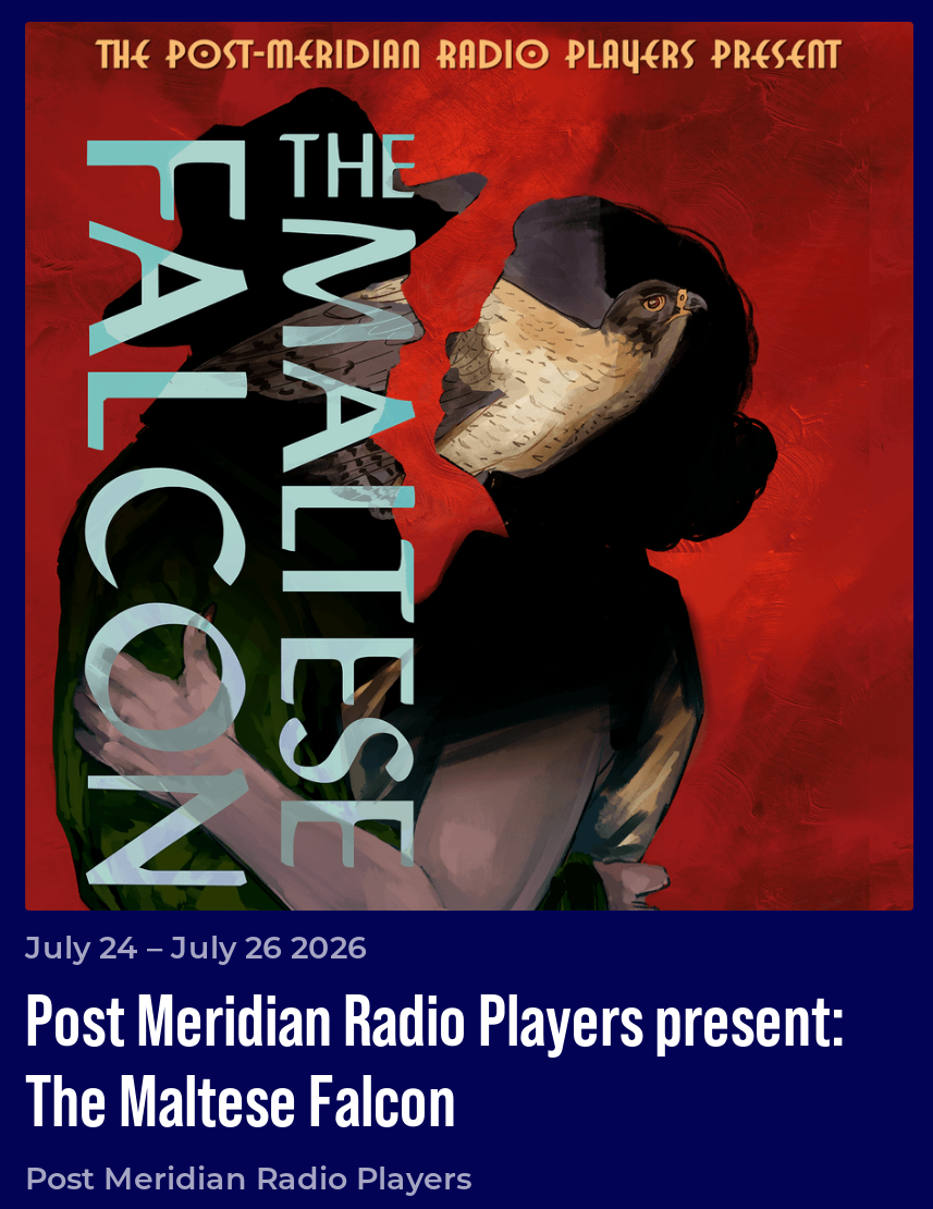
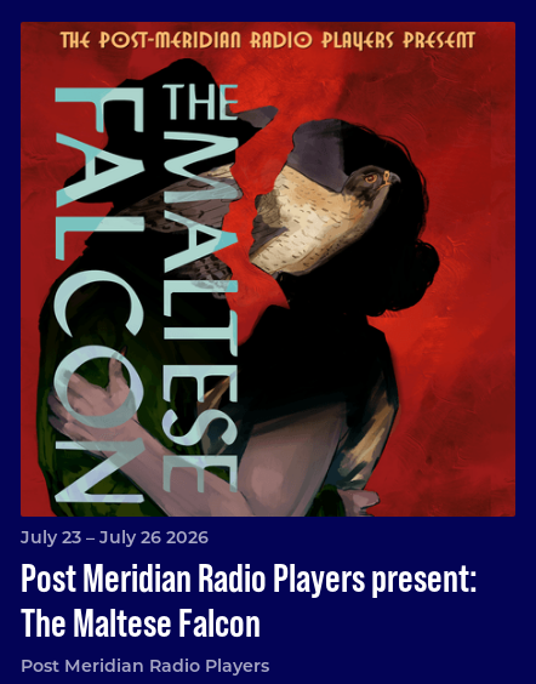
[25,935,367,967] July 24 – July 26 2026 -> [21,530,209,548] July 23 – July 26 2026

